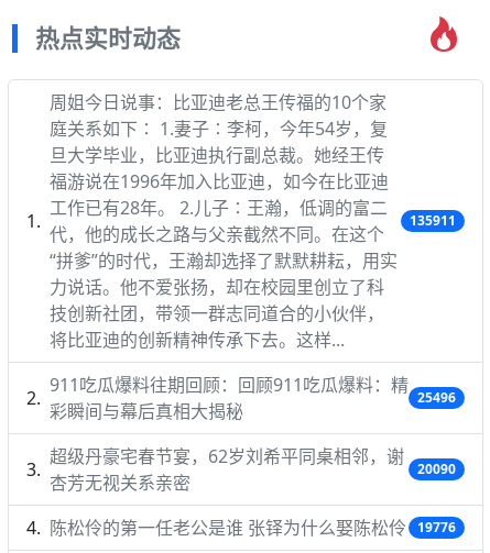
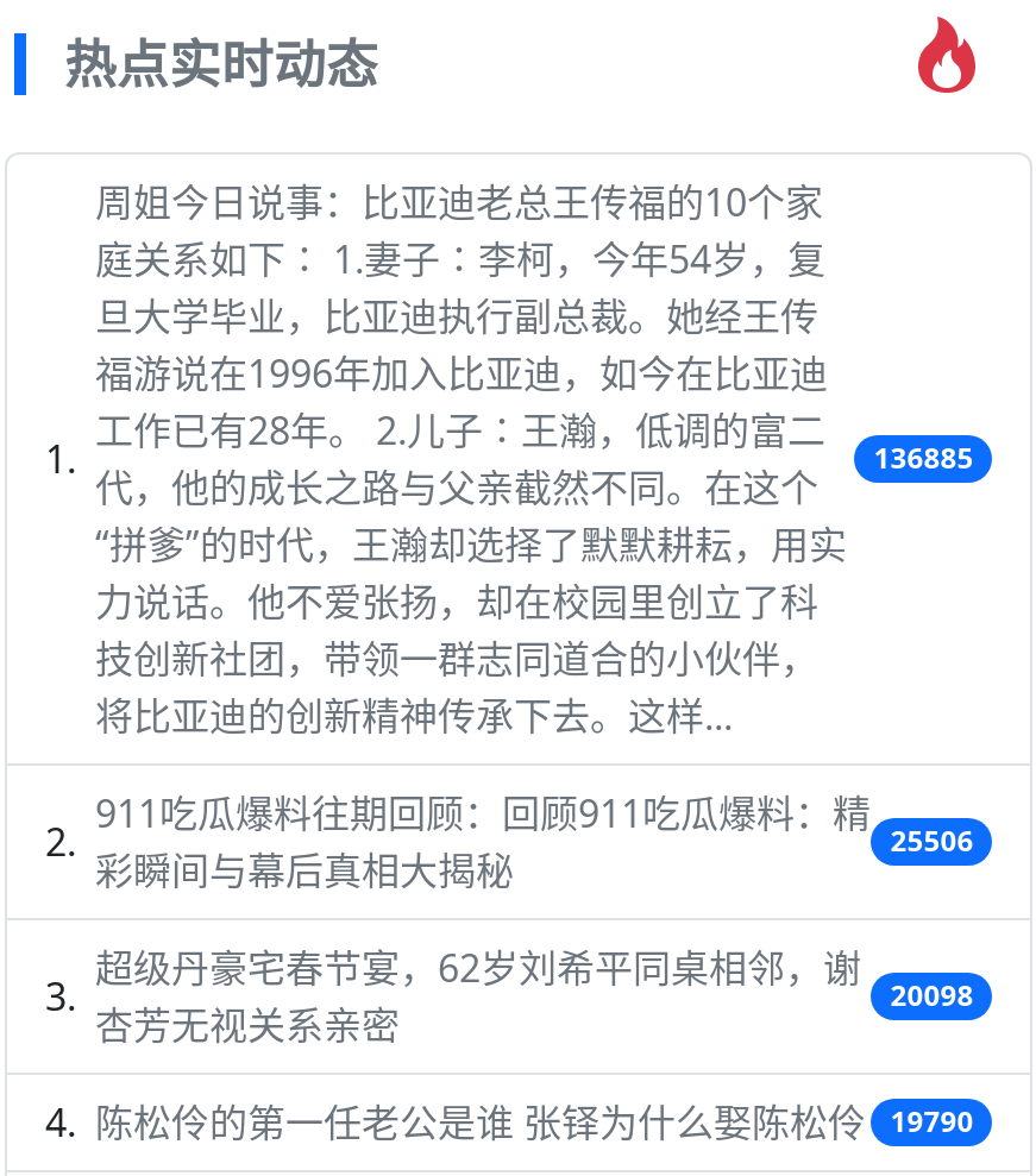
[410,211,456,230] 135911 -> [874,438,973,478] 136885
[418,388,456,407] 25496 -> [890,820,973,861] 25506
[418,460,456,478] 20090 -> [890,975,973,1015] 20098
[50,516,456,540] 陈松伶的第一任老公是谁 张铎为什么娶陈松伶 19776 -> [95,1096,973,1149] 陈松伶的第一任老公是谁 张铎为什么娶陈松伶 19790

